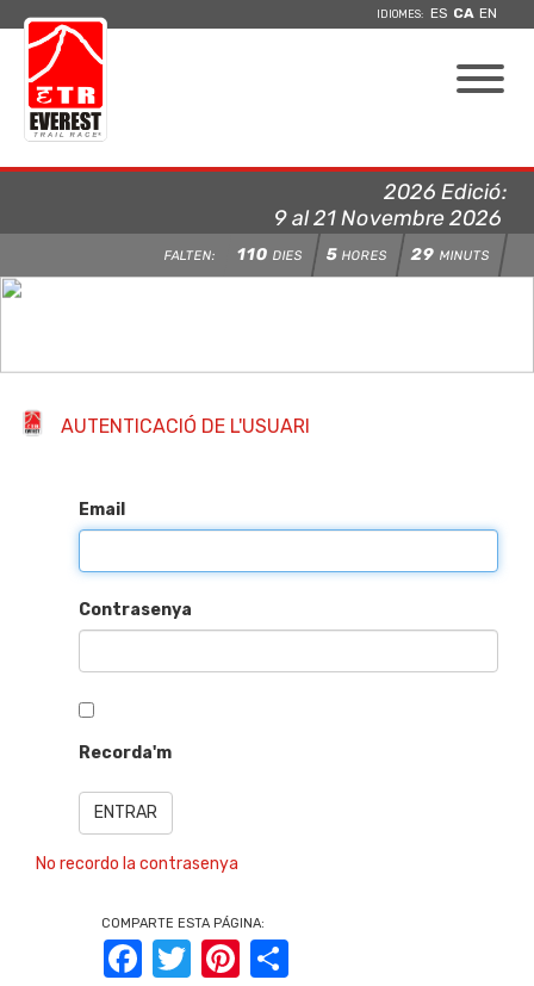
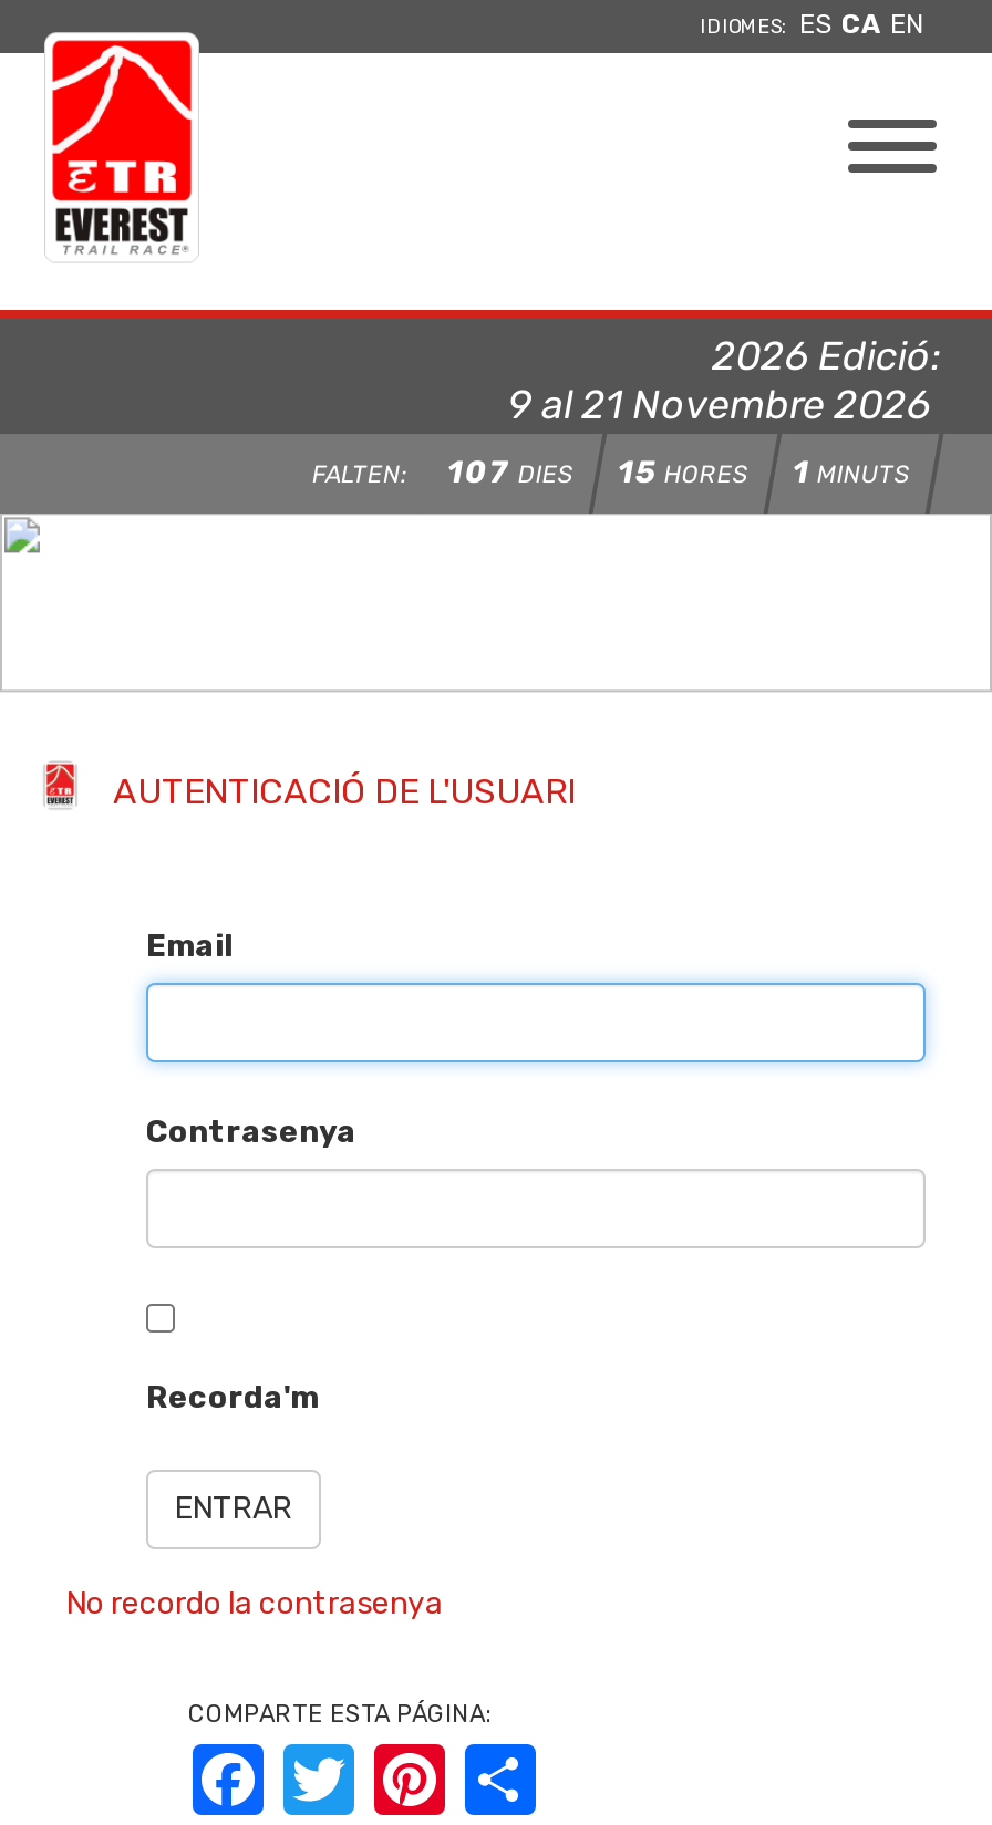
[236,244,304,265] 110 DIES -> [444,454,576,491] 107 DIES
[325,244,389,265] 5 HORES -> [615,454,751,491] 15 HORES
[410,244,491,265] 29 MINUTS -> [790,454,913,491] 1 MINUTS

